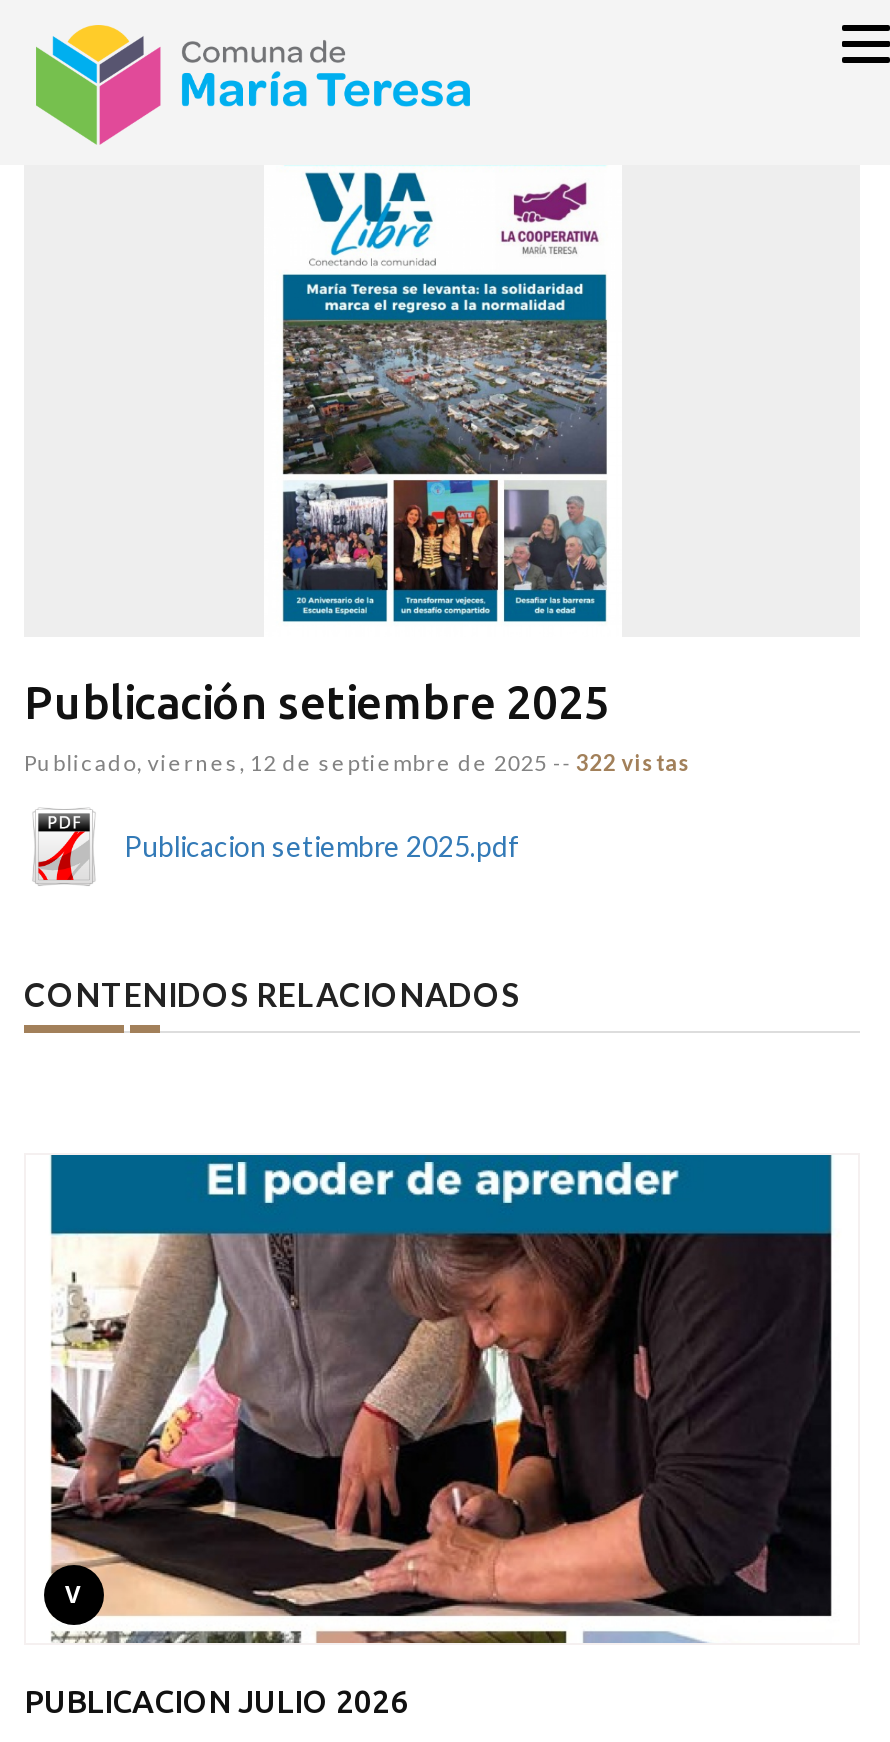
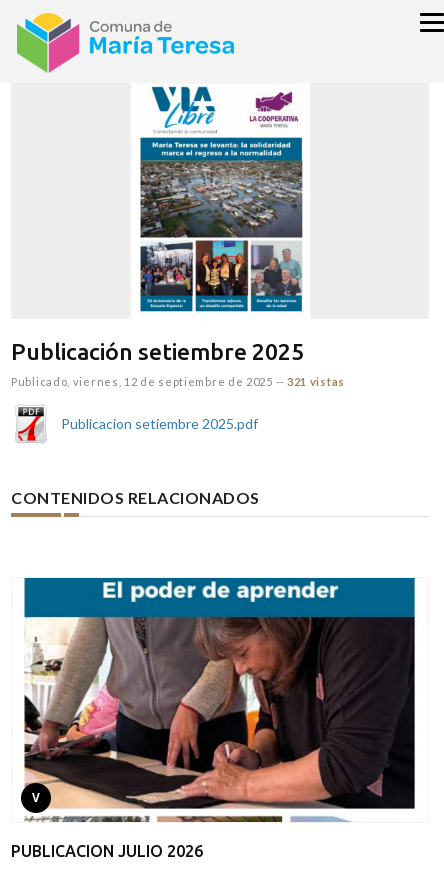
[24,749,692,775] Publicado, viernes, 12 de septiembre de 2025 -- 322 vistas -> [11,375,345,388] Publicado, viernes, 12 de septiembre de 2025 -- 321 vistas

